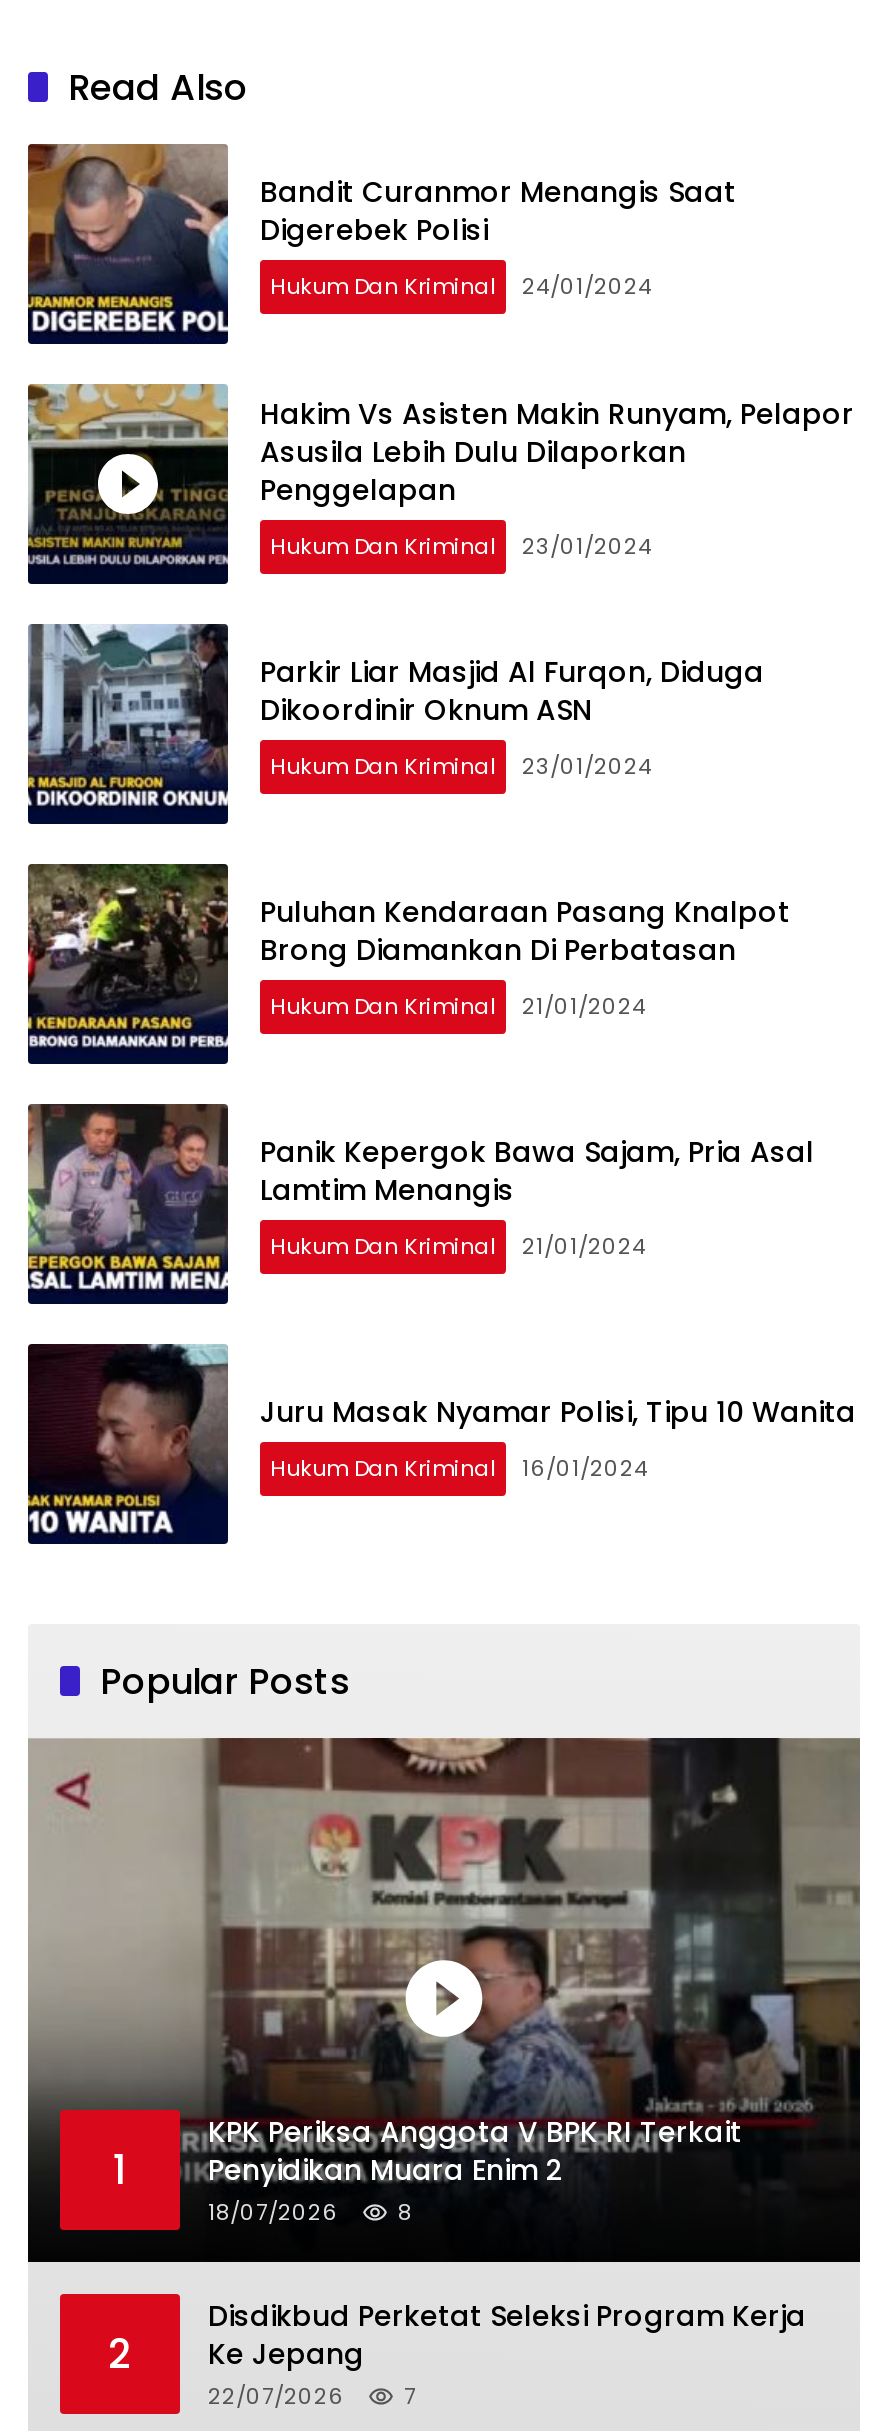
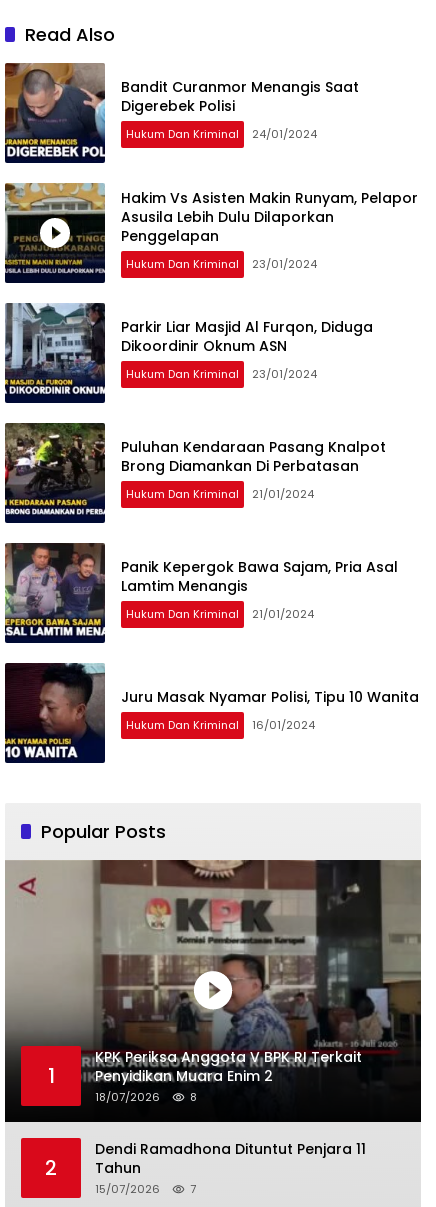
[208,2295,806,2411] Disdikbud Perketat Seleksi Program Kerja | Ke Jepang | 22/07/2026 -> [95,1139,366,1197] Dendi Ramadhona Dituntut Penjara 11 | Tahun | 15/07/2026

